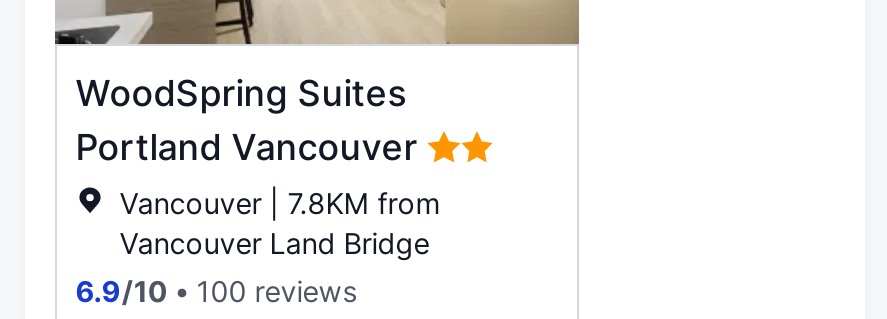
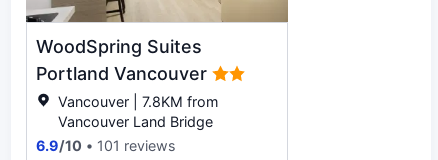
[75,275,356,309] 6.9 /10 100 reviews -> [36,137,175,154] 6.9 /10 101 reviews

